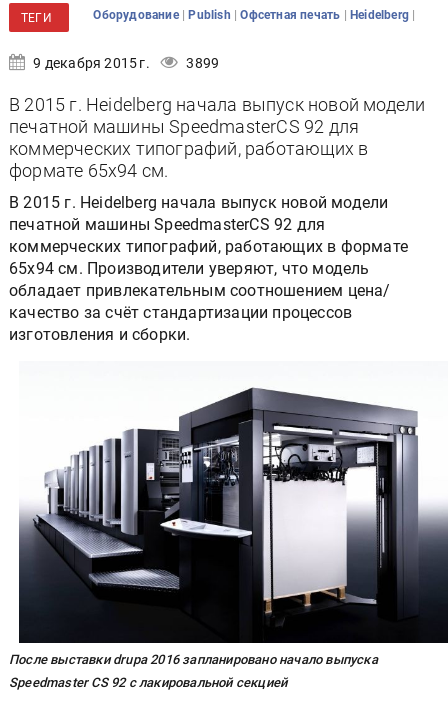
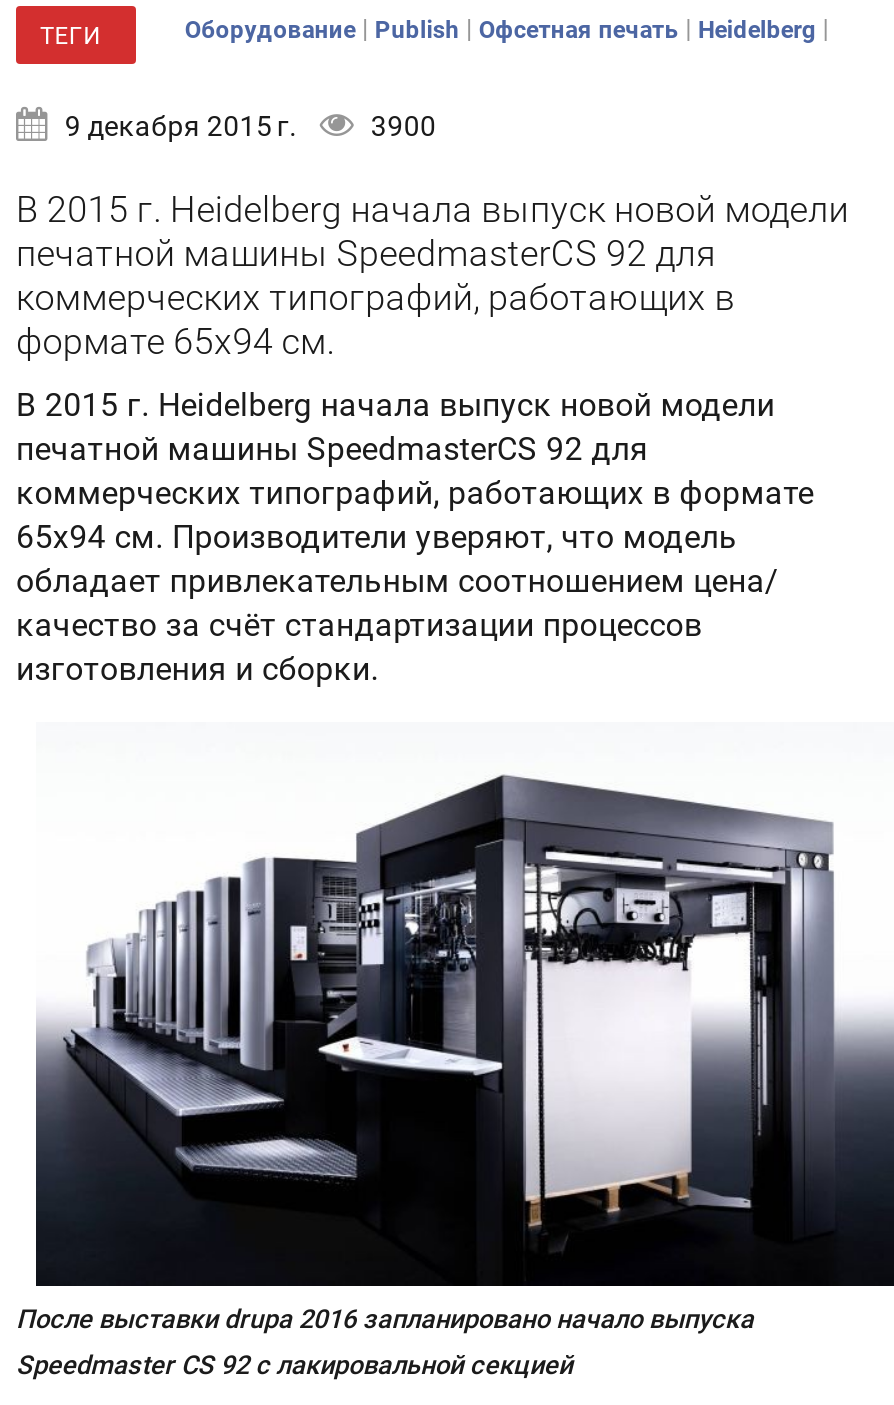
[183,55,219,71] 3899 -> [364,110,436,142] 3900

